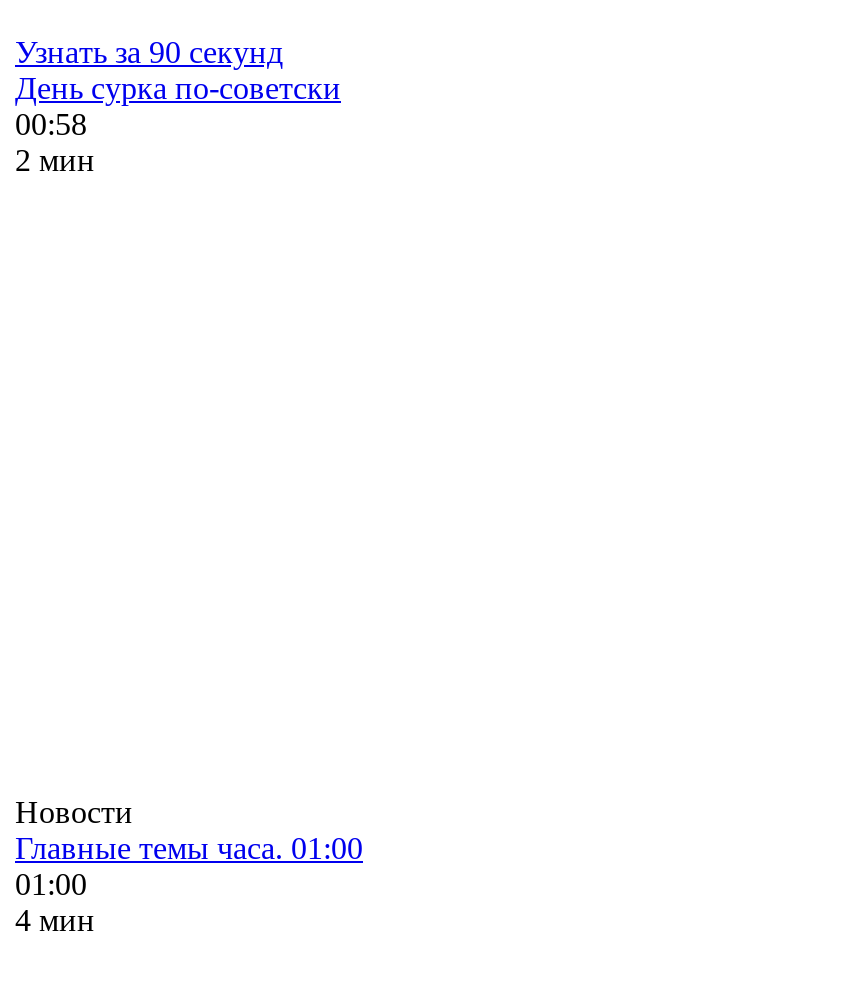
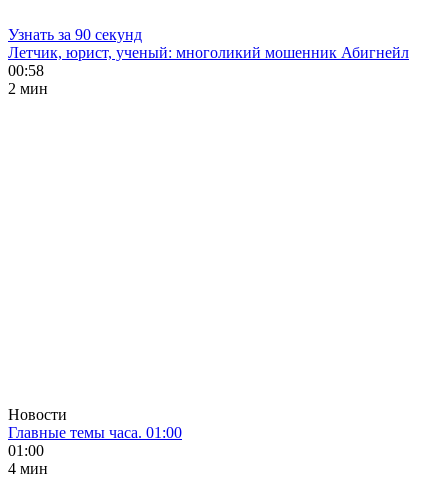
[15,71,341,105] День сурка по-советски -> [8,44,409,61] Летчик, юрист, ученый: многоликий мошенник Абигнейл

